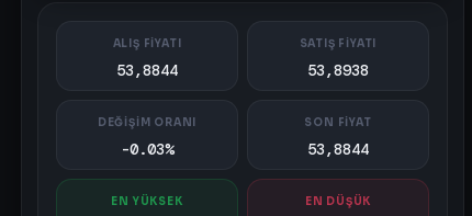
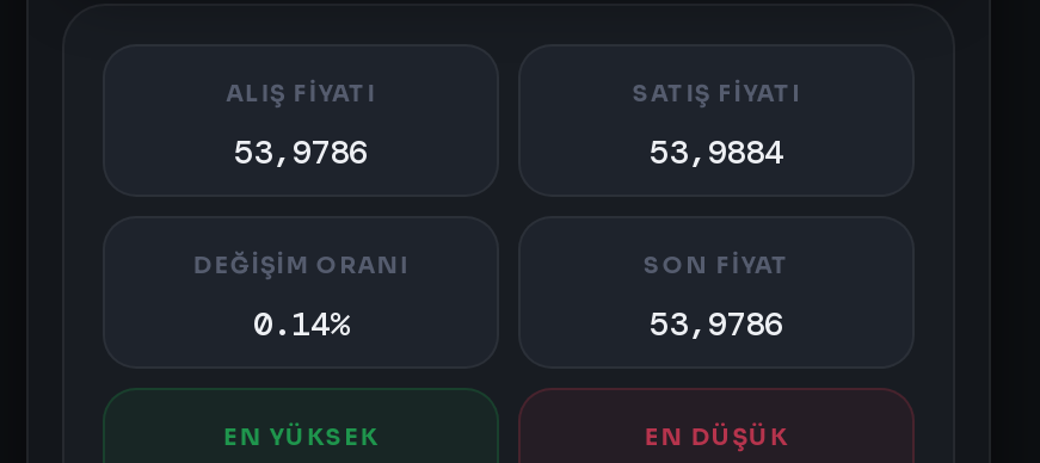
[116,60,178,80] 53,8844 -> [234,130,368,173] 53,9786
[307,60,369,80] 53,8938 -> [650,130,783,173] 53,9884
[121,139,173,159] -0.03% -> [253,302,349,345] 0.14%
[307,139,369,159] 53,8844 -> [650,302,783,345] 53,9786

